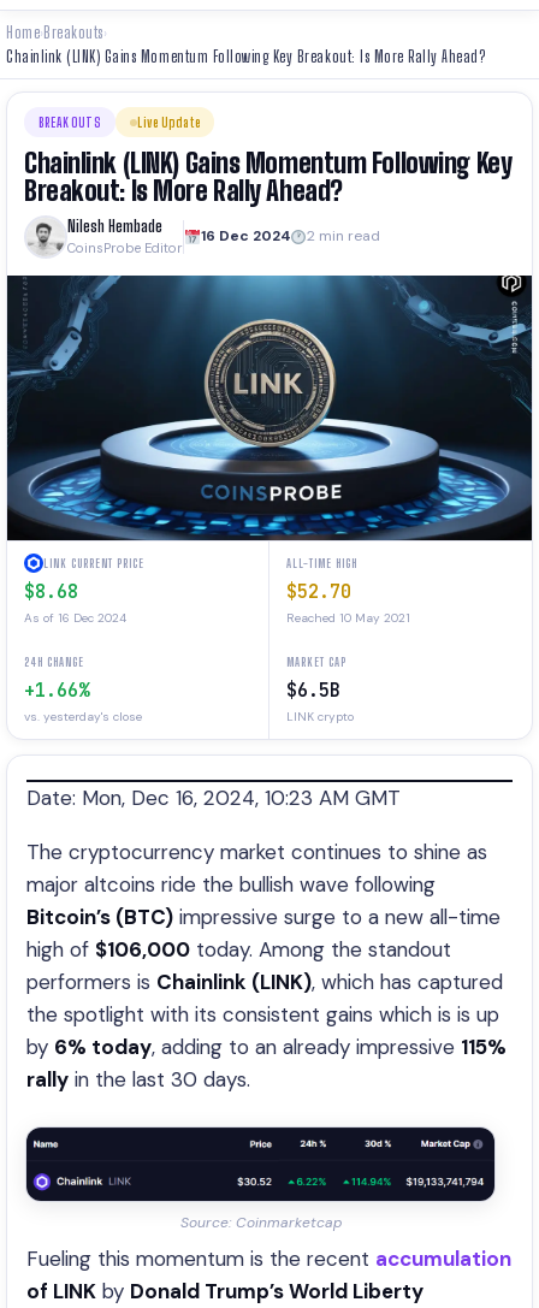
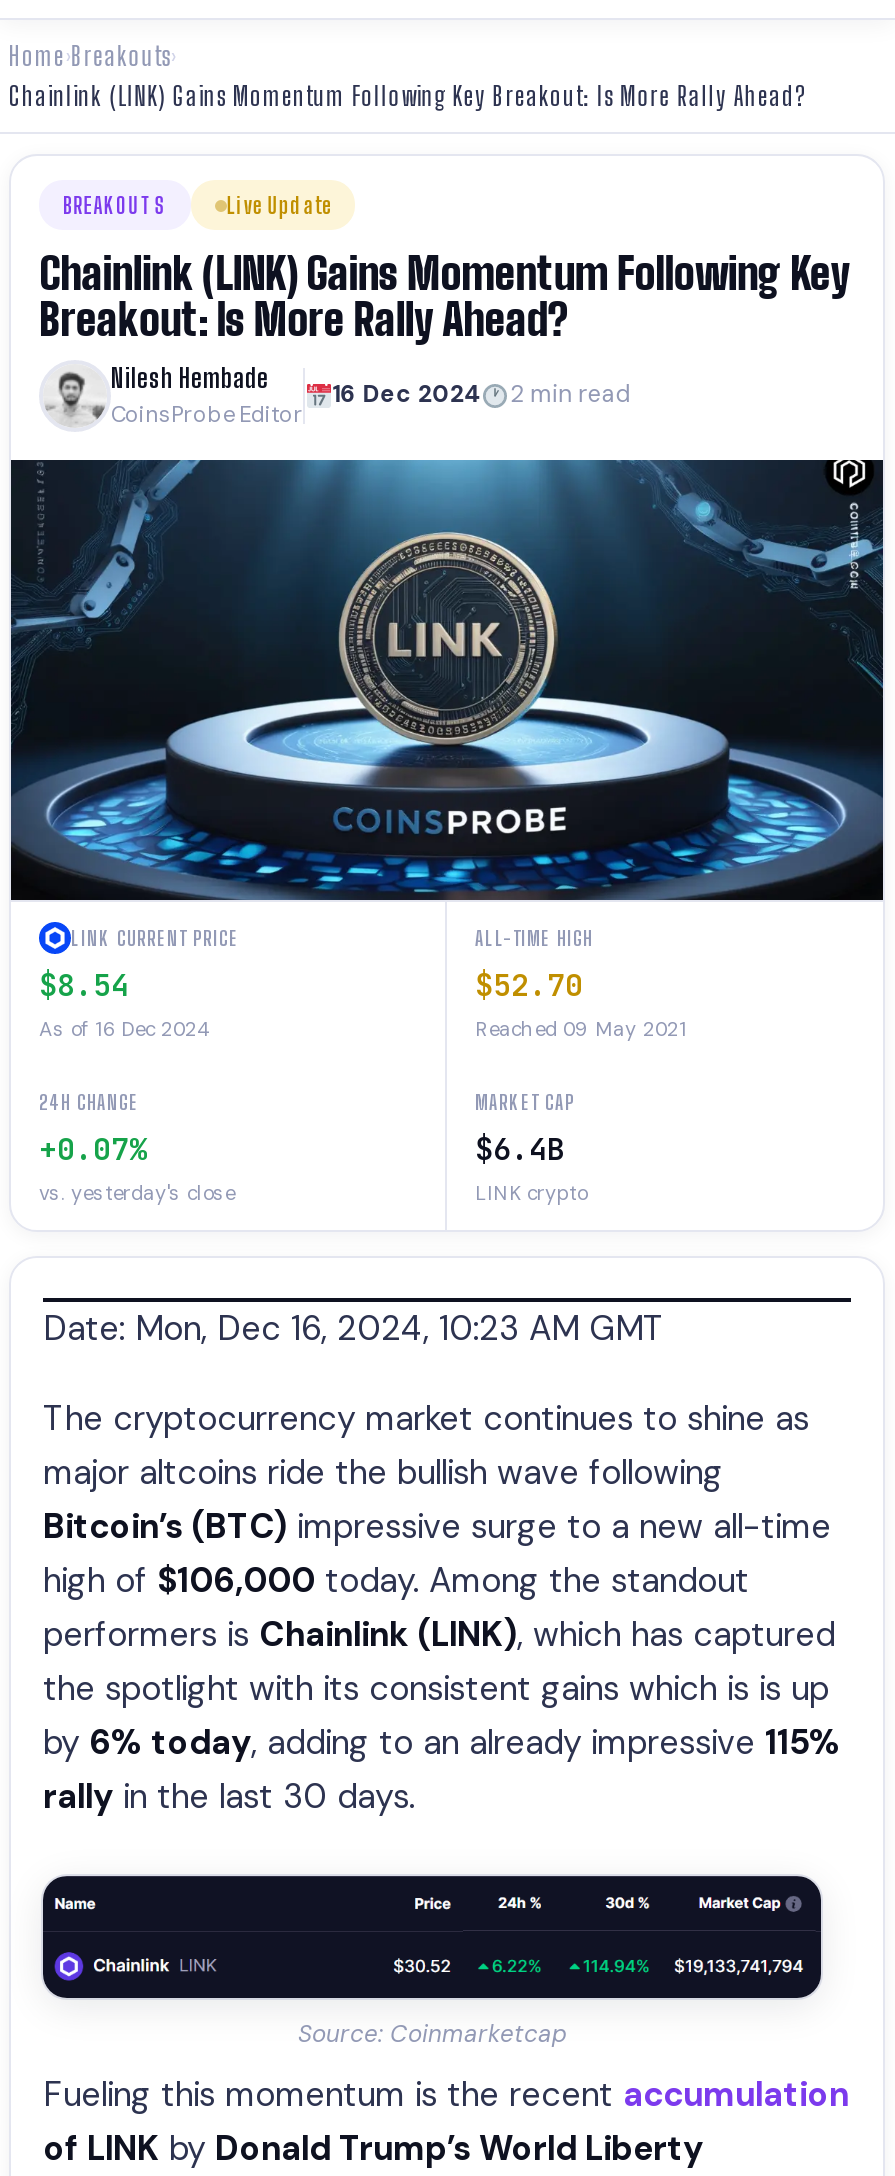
[24,580,78,604] $8.68 -> [39,966,129,1006] $8.54
[286,610,410,626] Reached 10 May 2021 -> [475,1016,687,1042] Reached 09 May 2021
[24,679,89,703] +1.66% -> [39,1130,147,1170] +0.07%
[286,679,340,703] $6.5B -> [475,1130,565,1170] $6.4B

